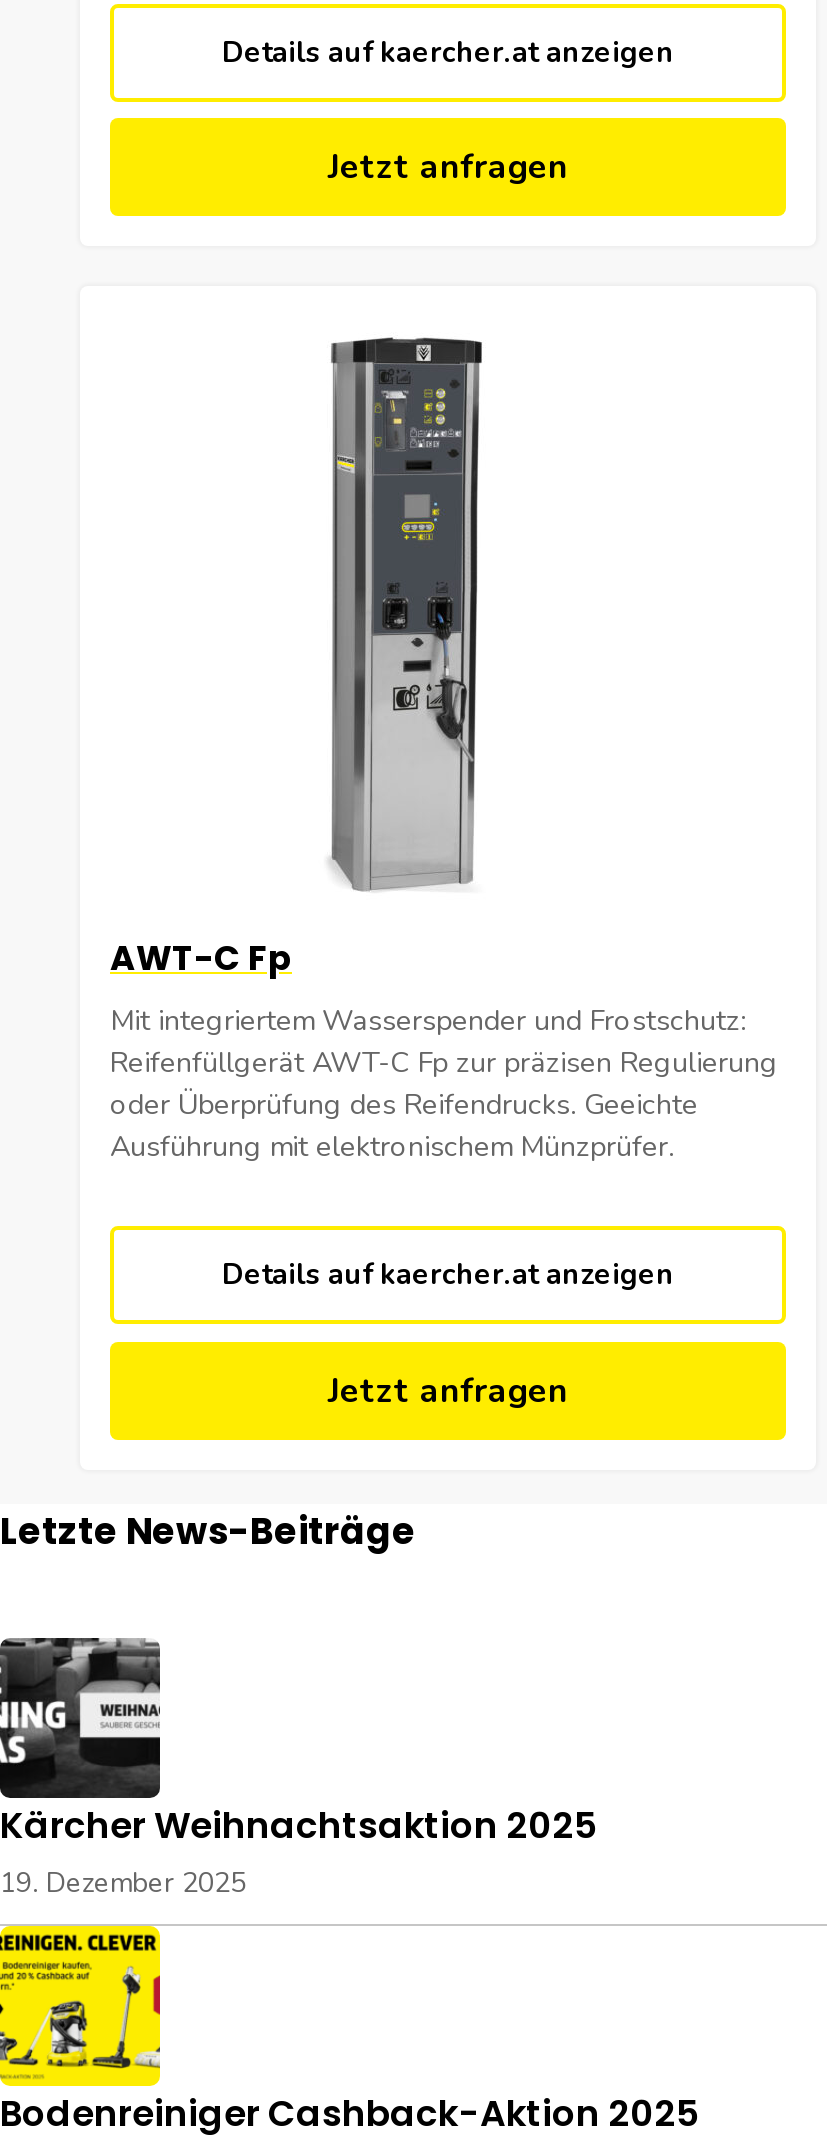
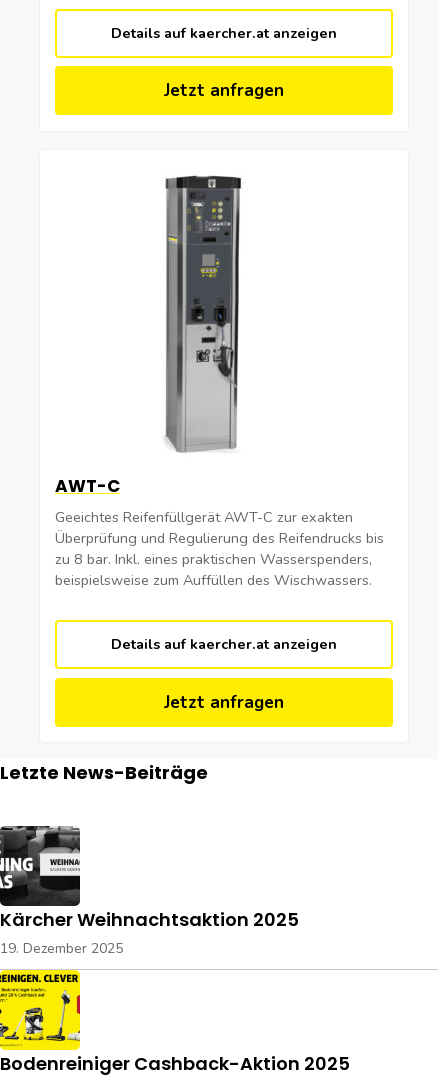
[110,934,778,1167] AWT-C Fp | Mit integriertem Wasserspender und Frostschutz: | Reifenfüllgerät AWT-C Fp zur präzisen Regulierung | oder Überprüfung des Reifendrucks. Geeichte | Ausführung mit elektronischem Münzprüfer. -> [55,474,384,590] AWT-C | Geeichtes Reifenfüllgerät AWT-C zur exakten | Überprüfung und Regulierung des Reifendrucks bis | zu 8 bar. Inkl. eines praktischen Wasserspenders, | beispielsweise zum Auffüllen des Wischwassers.

